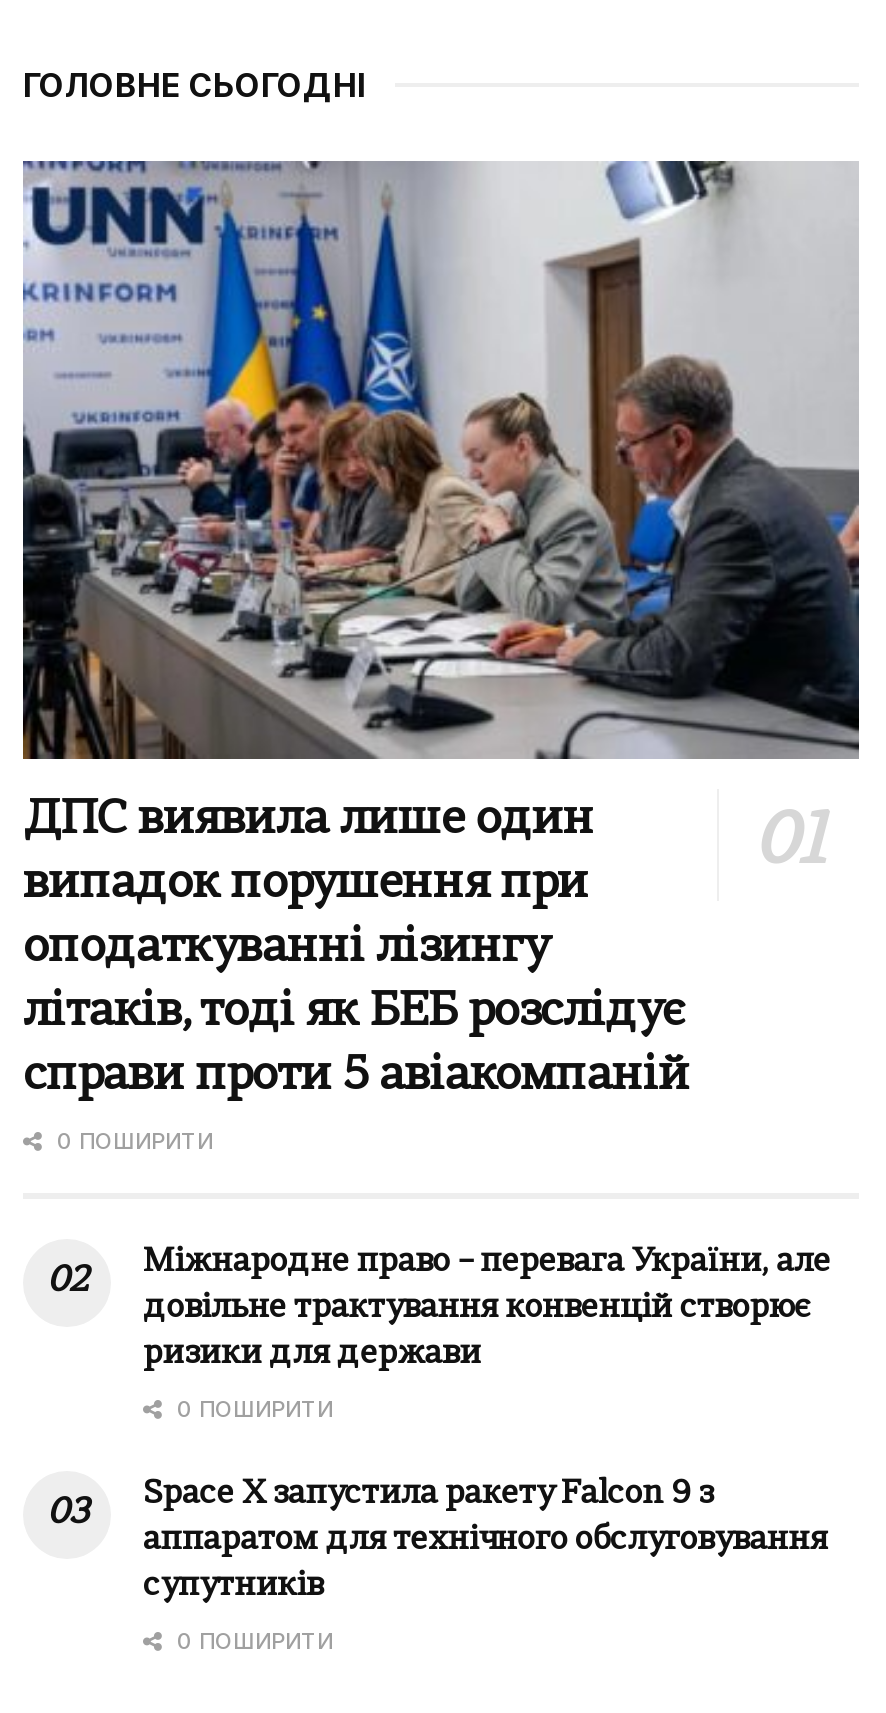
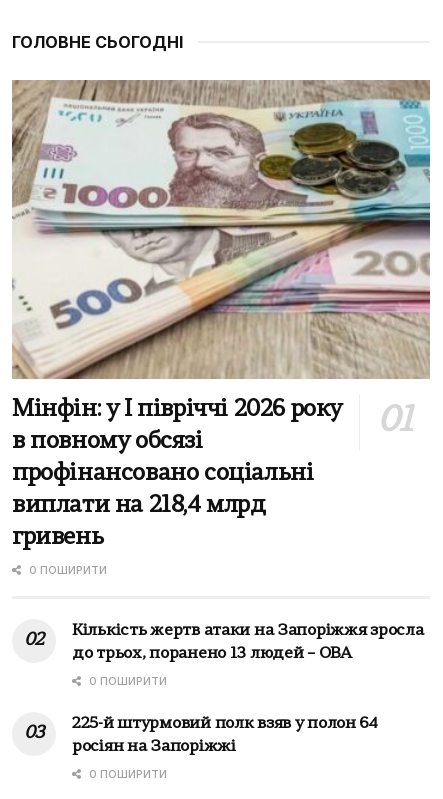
[21,159,861,1100] [image] | ДПС виявила лише один | випадок порушення при | оподаткуванні лізингу | літаків, тоді як БЕБ розслідує | справи проти 5 авіакомпаній -> [11,79,431,550] [image] | Мінфін: у І півріччі 2026 року | в повному обсязі | профінансовано соціальні | виплати на 218,4 млрд | гривень
[143,1246,831,1370] Міжнародне право – перевага України, але | довільне трактування конвенцій створює | ризики для держави -> [72,623,423,662] Кількість жертв атаки на Запоріжжя зросла | до трьох, поранено 13 людей – ОВА
[143,1478,827,1602] Space X запустила ракету Falcon 9 з | аппаратом для технічного обслуговування | супутників -> [72,716,378,755] 225-й штурмовий полк взяв у полон 64 | росіян на Запоріжжі

